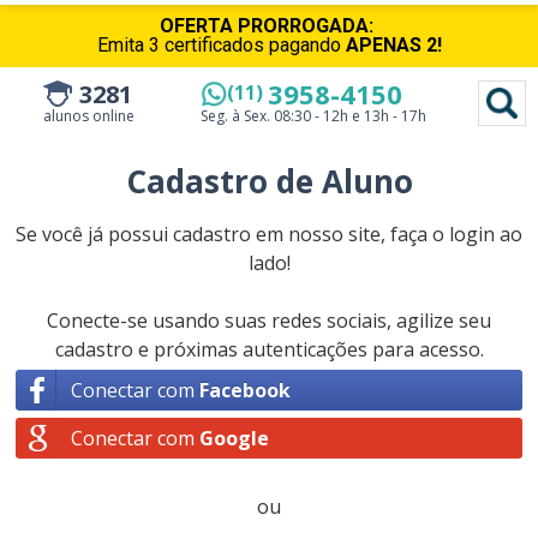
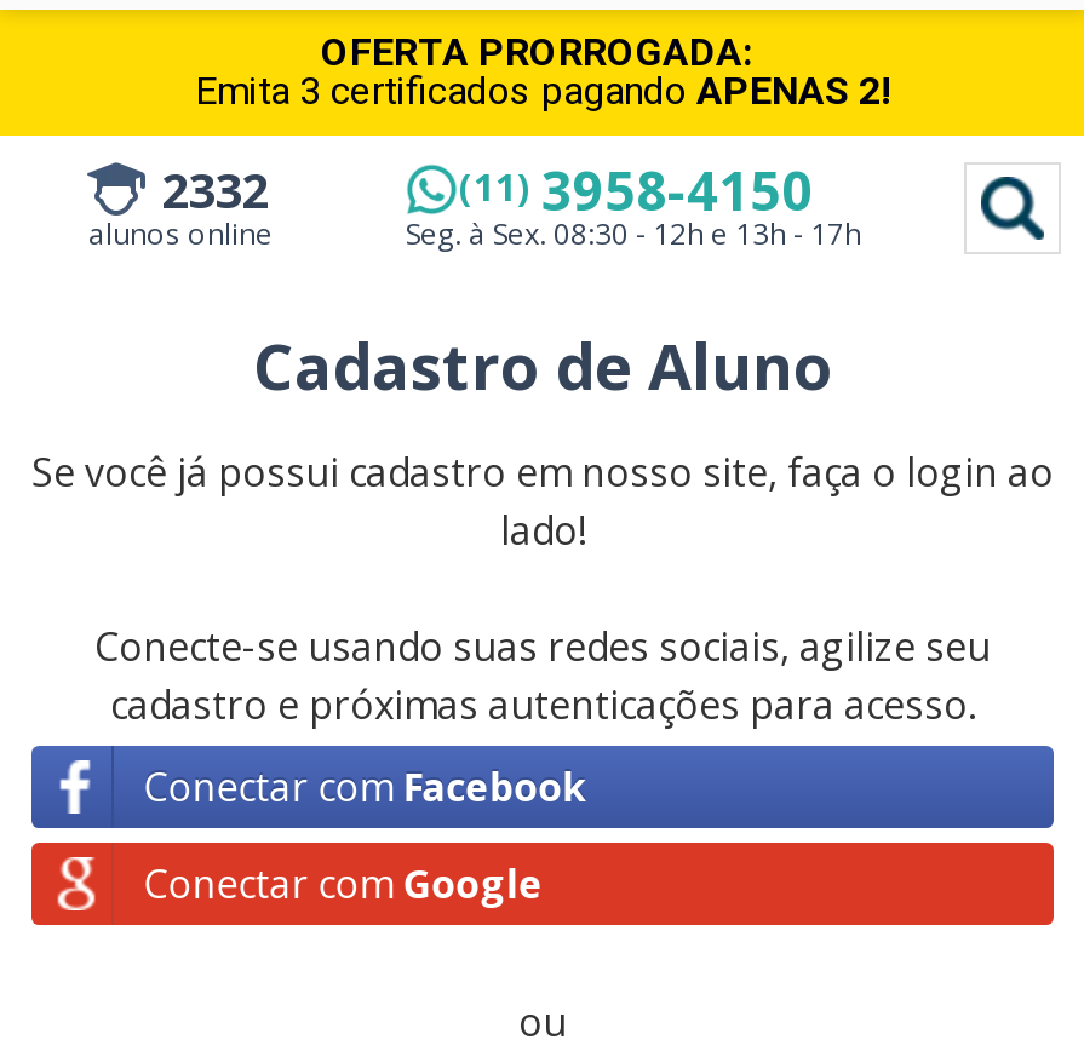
[80,78,133,110] 3281 -> [161,157,268,223] 2332

